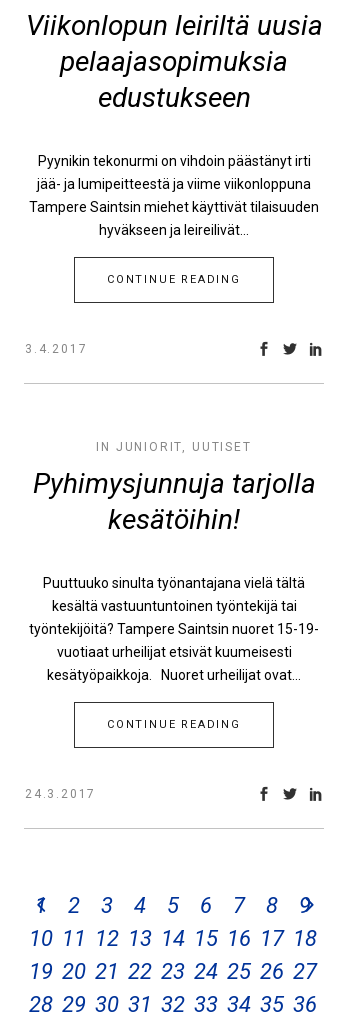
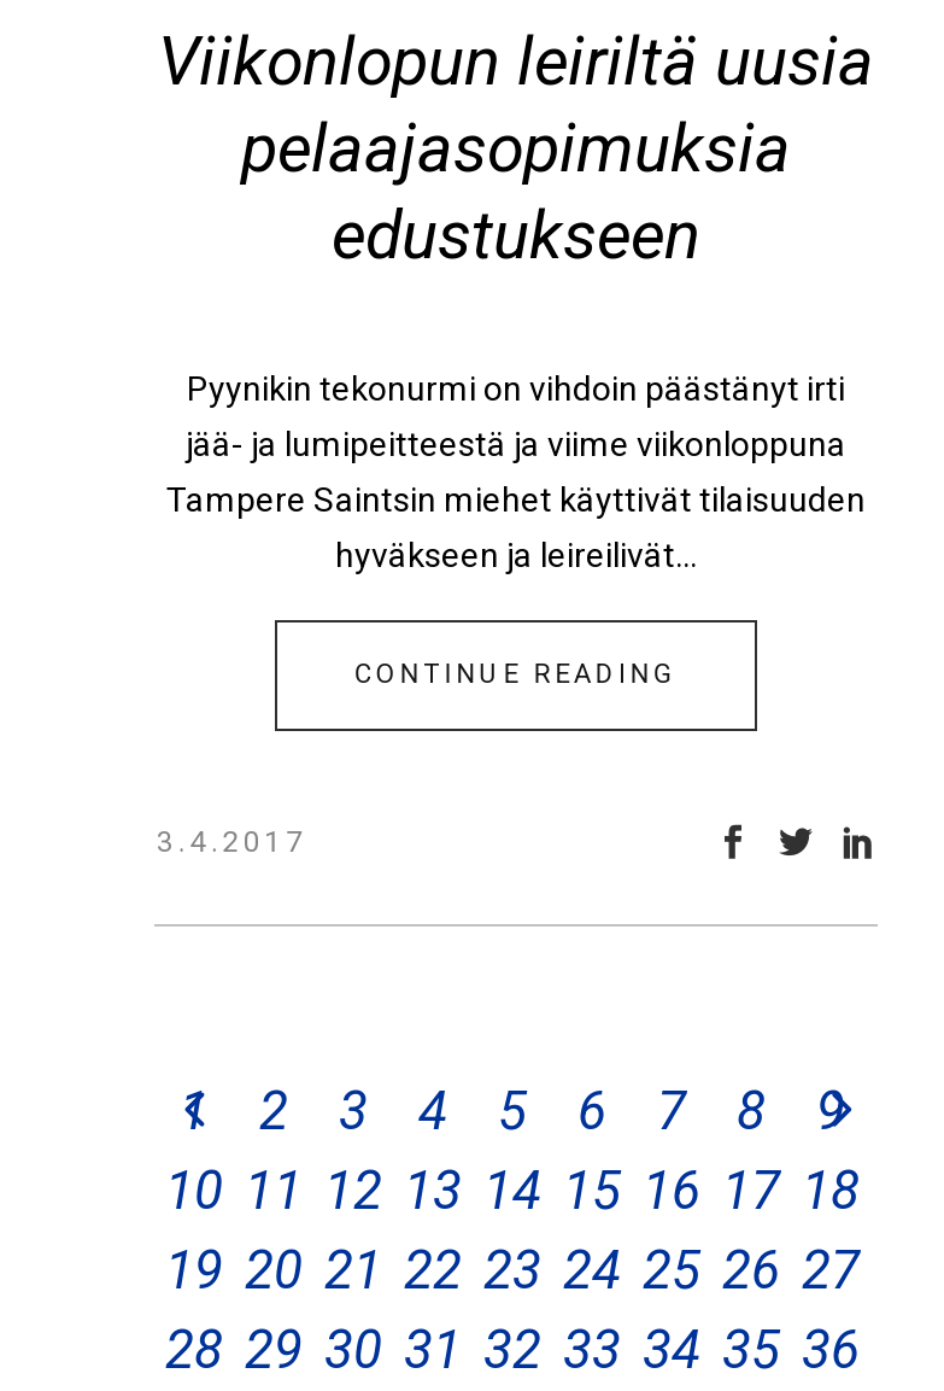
[29,440,319,731] IN JUNIORIT, UUTISET | Pyhimysjunnuja tarjolla | kesätöihin! | Puuttuuko sinulta työnantajana vielä tältä | kesältä vastuuntuntoinen työntekijä tai | työntekijöitä? Tampere Saintsin nuoret 15-19- | vuotiaat urheilijat etsivät kuumeisesti | kesätyöpaikkoja. Nuoret urheilijat ovat... | CONTINUE READING -> none
[25,787,96,801] 24.3.2017 -> none

